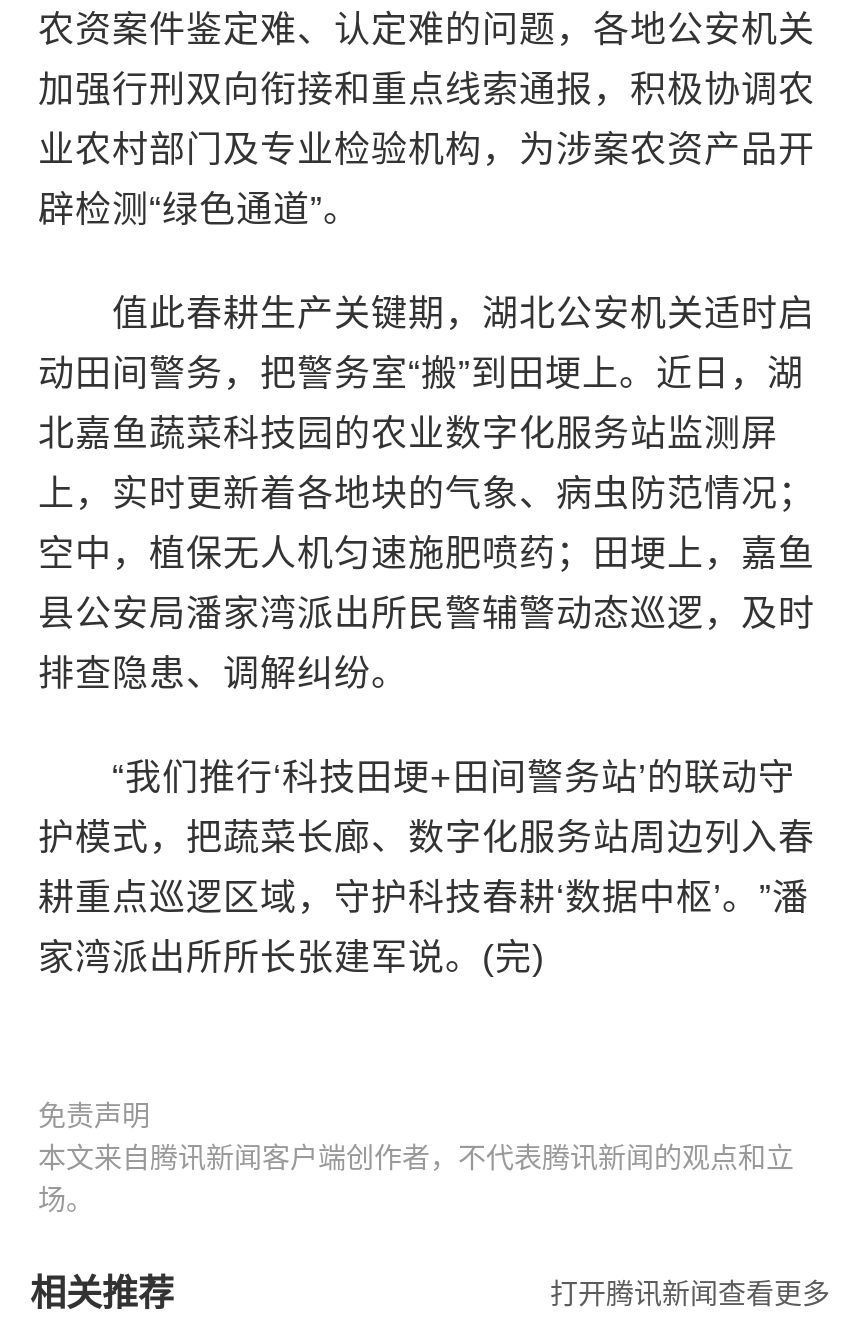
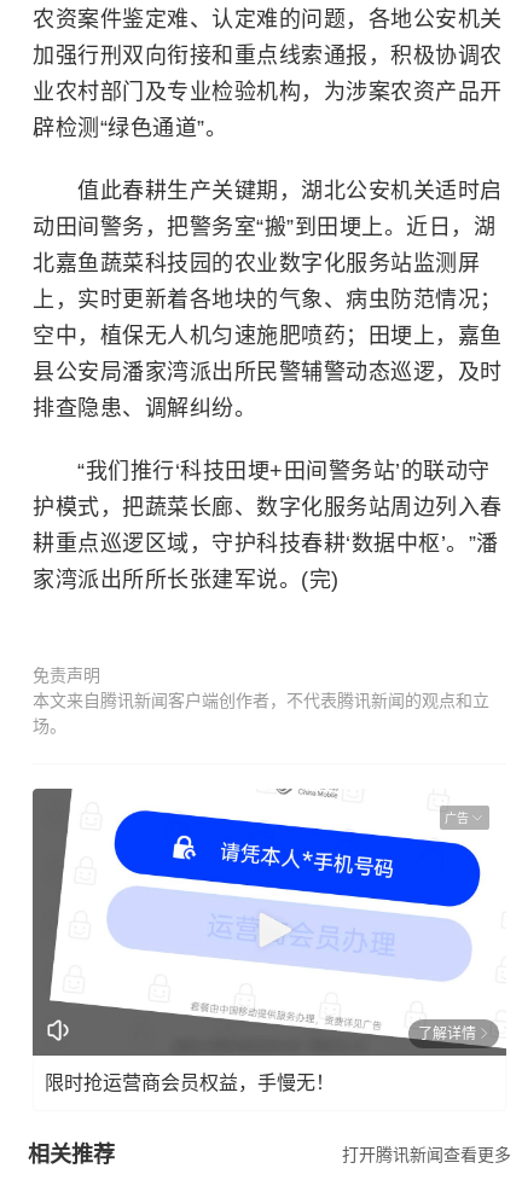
none -> [31,787,507,1057] [image] | 广告
none -> [45,1025,476,1093] 了解详情 | 限时抢运营商会员权益，手慢无！

